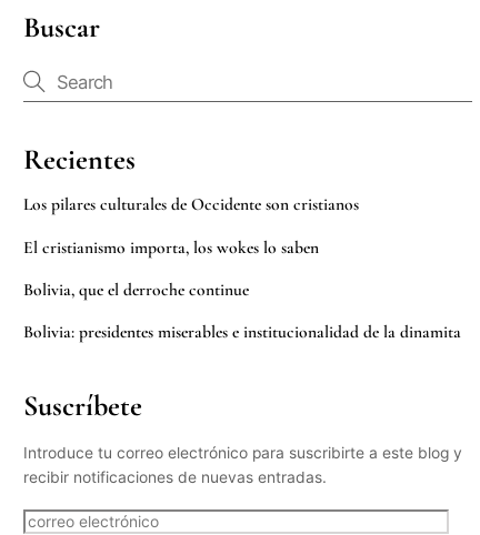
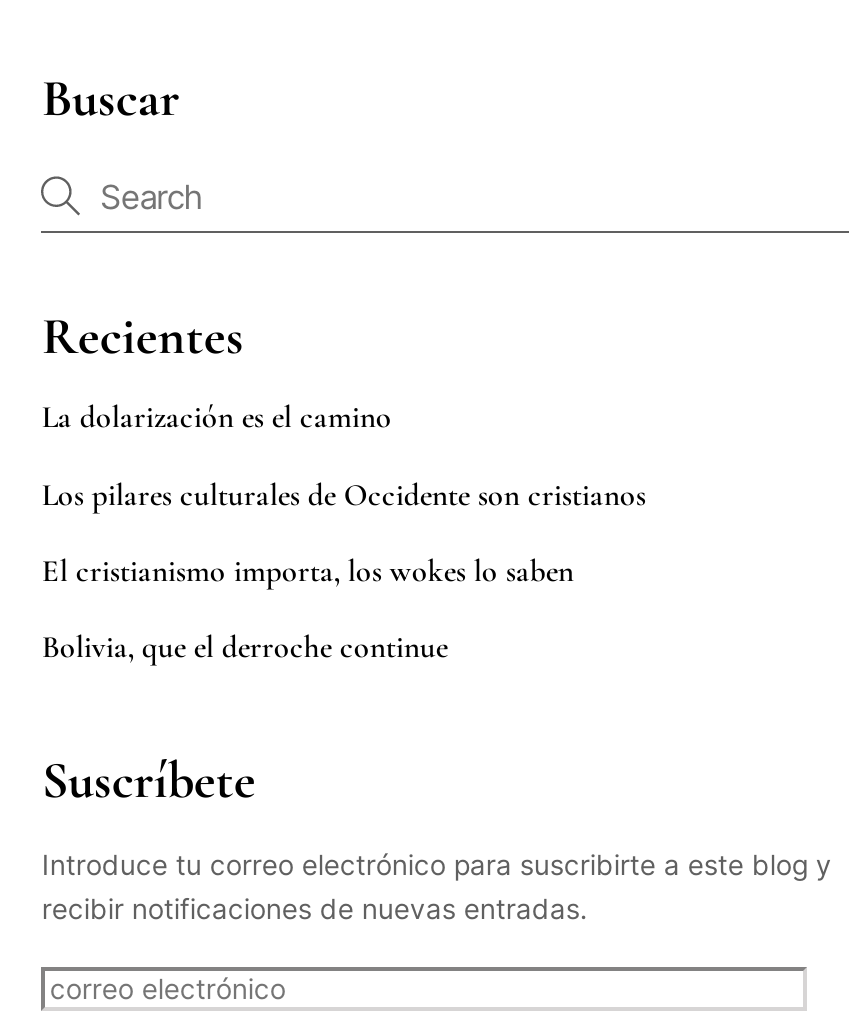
none -> [42,400,392,436] La dolarización es el camino
moved [24,195,359,299] -> [42,476,646,664]: Los pilares culturales de Occidente son cristianos | El cristianismo importa, los wokes lo saben | Bolivia, que el derroche continue
[24,322,462,342] Bolivia: presidentes miserables e institucionalidad de la dinamita -> none

